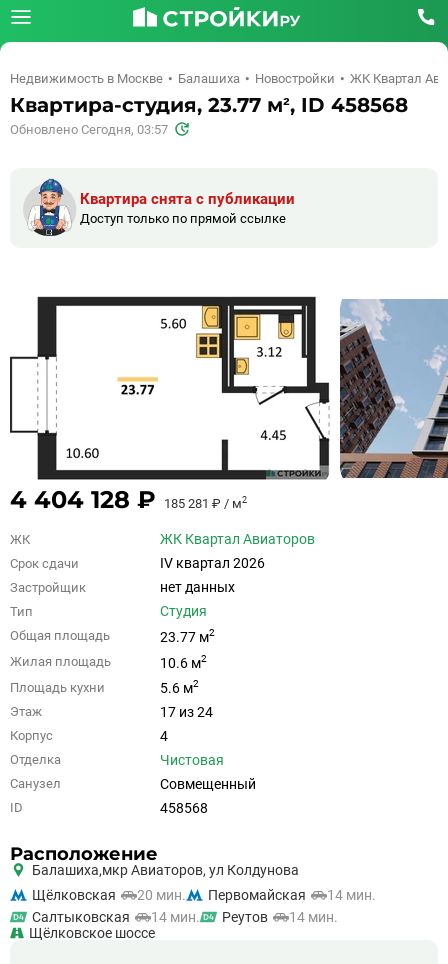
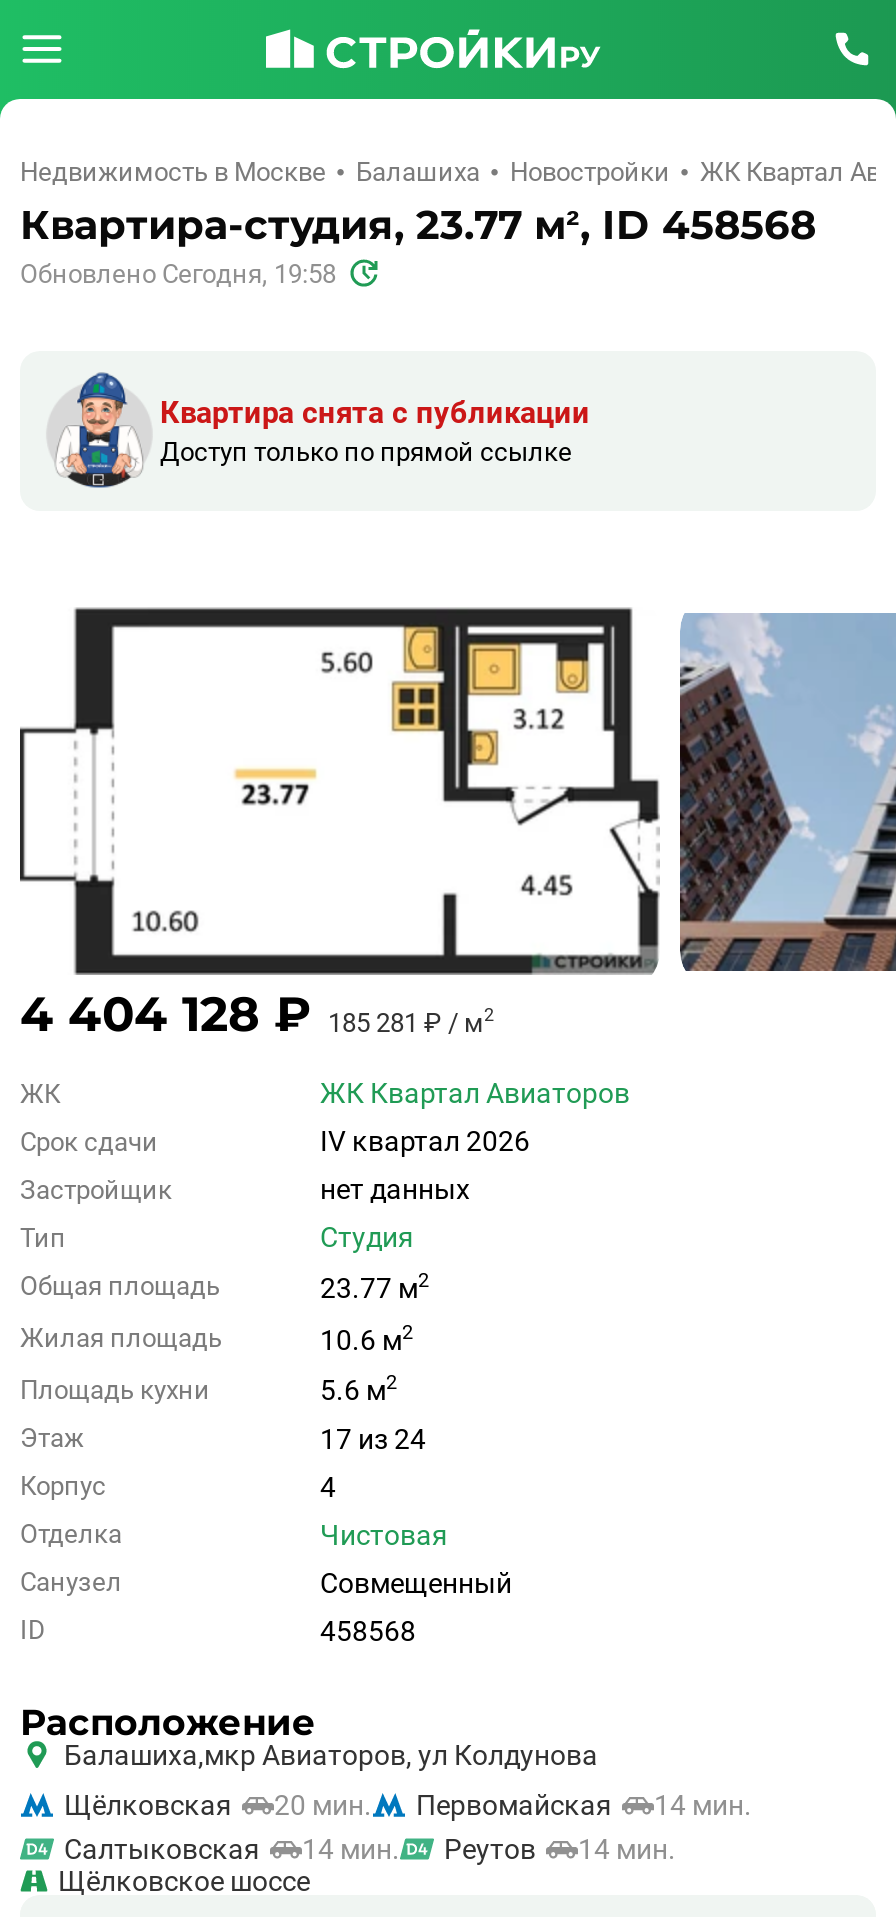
[10,121,168,136] Обновлено Сегодня, 03:57 -> [20,258,336,288] Обновлено Сегодня, 19:58

